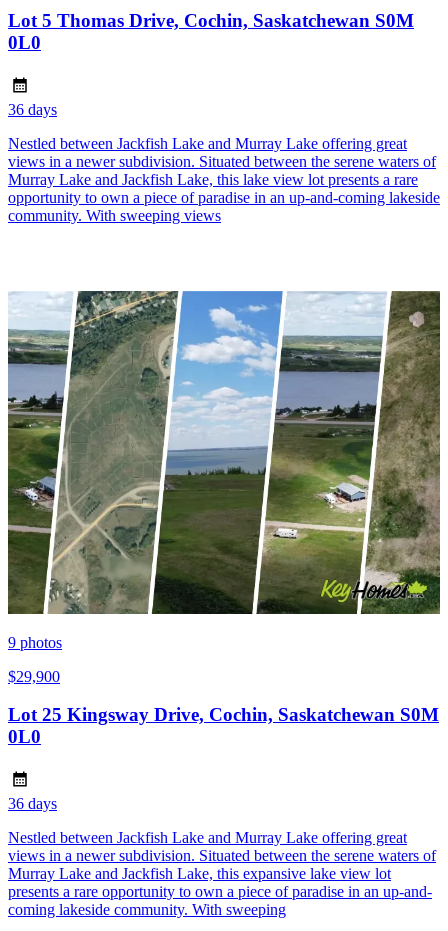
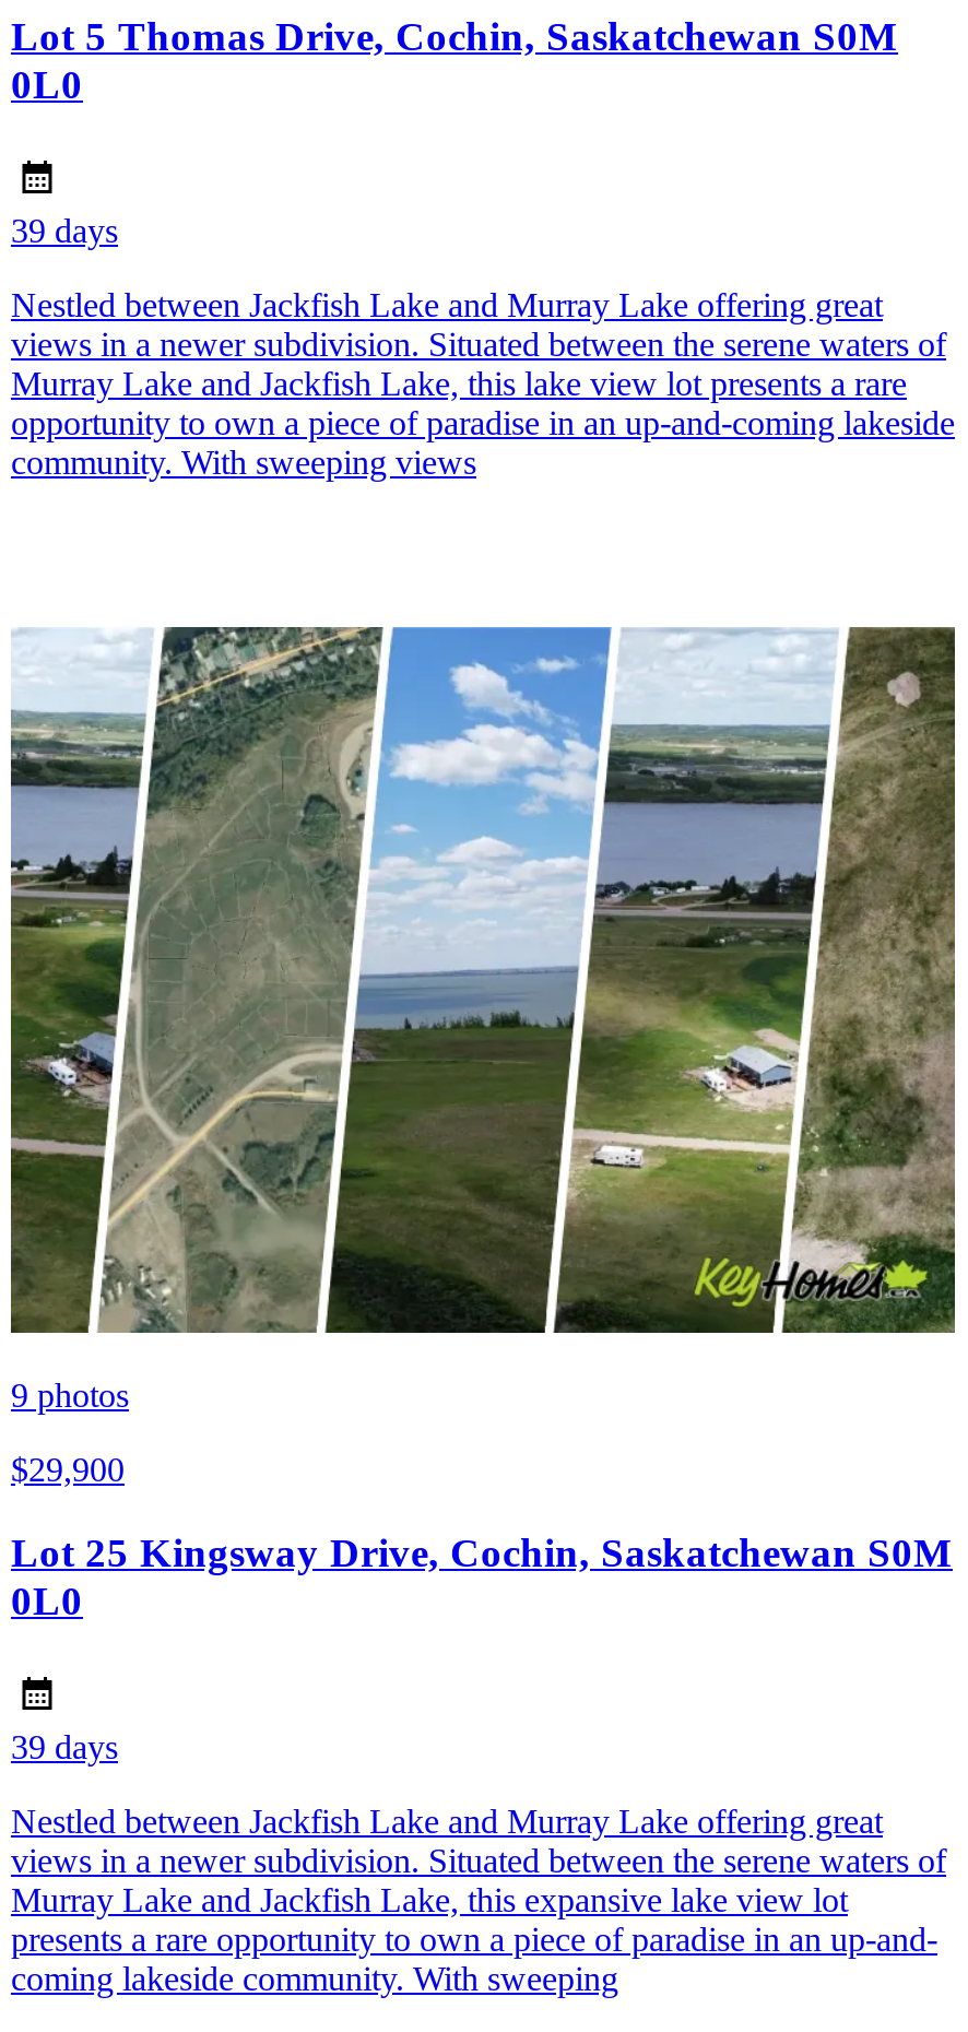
[8,100,57,117] 36 days -> [11,211,118,248] 39 days
[8,795,57,812] 36 days -> [11,1729,118,1766] 39 days

